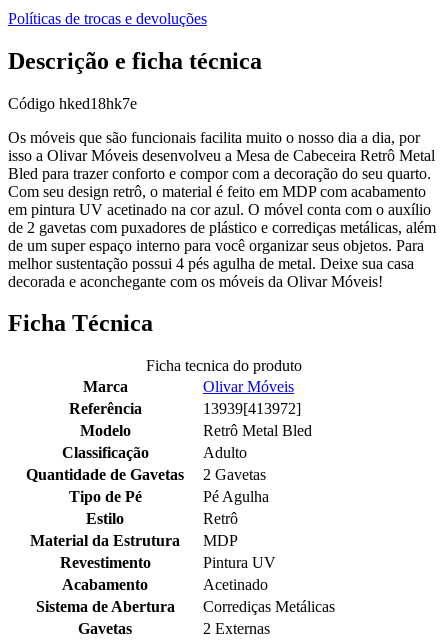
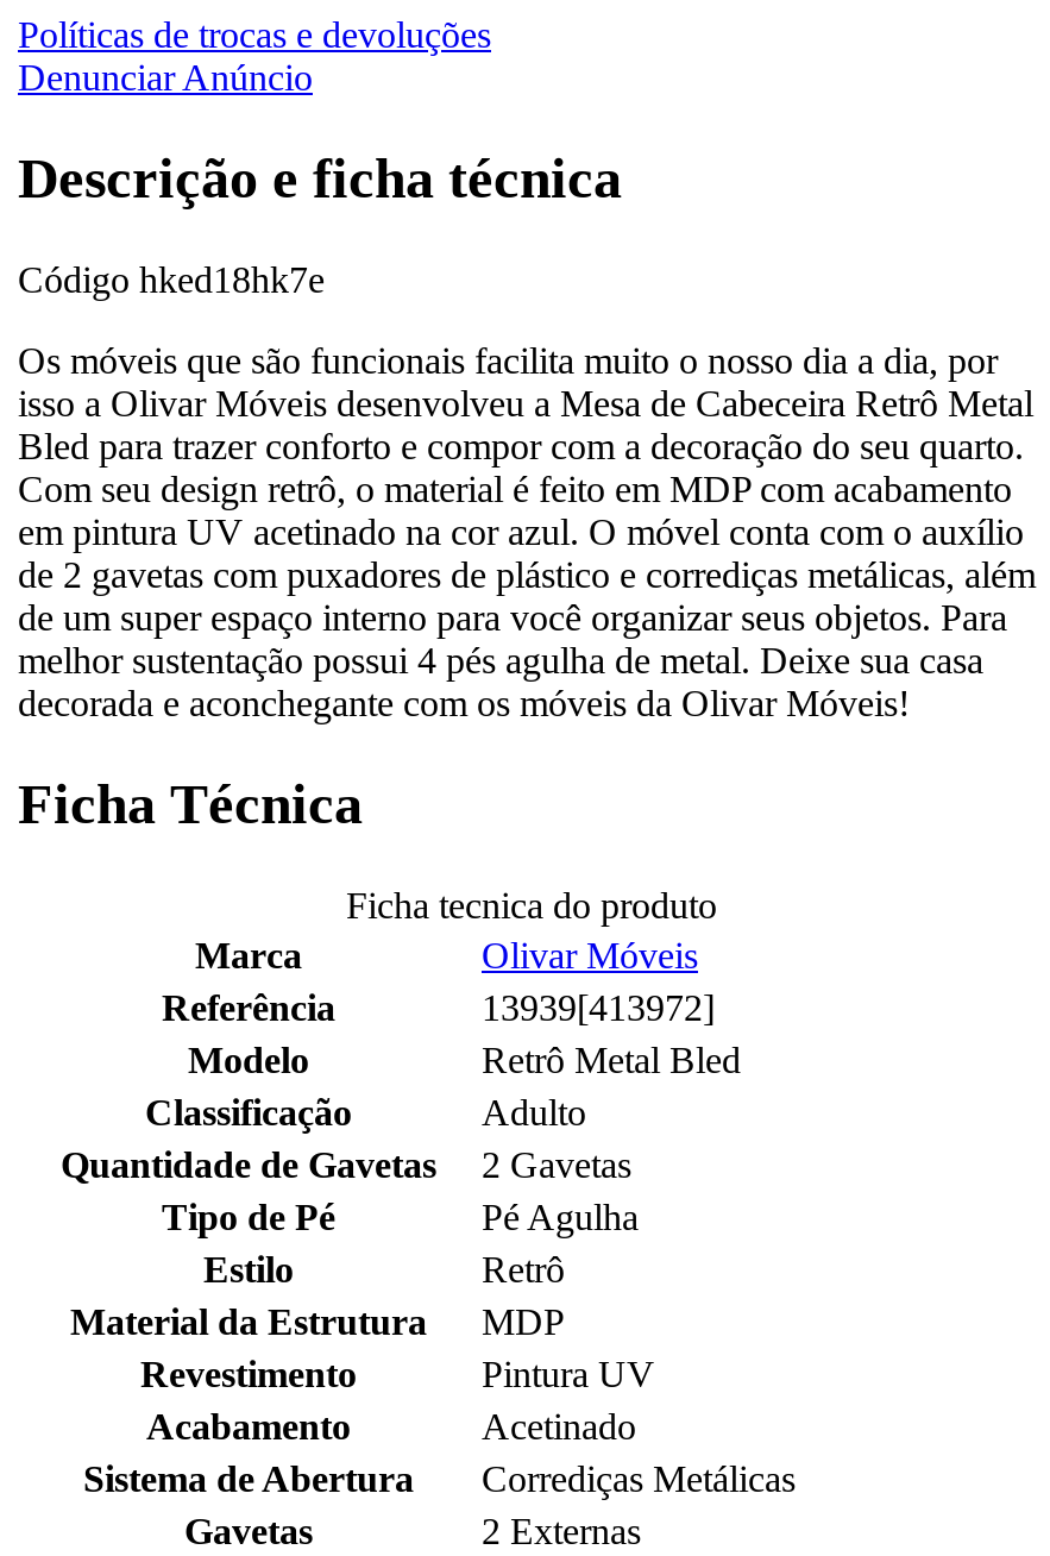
none -> [18,57,313,97] Denunciar Anúncio

